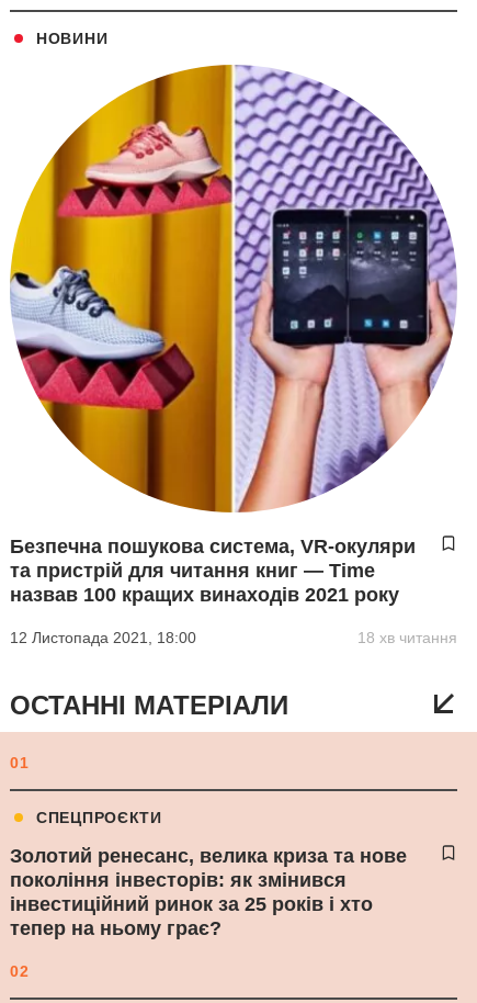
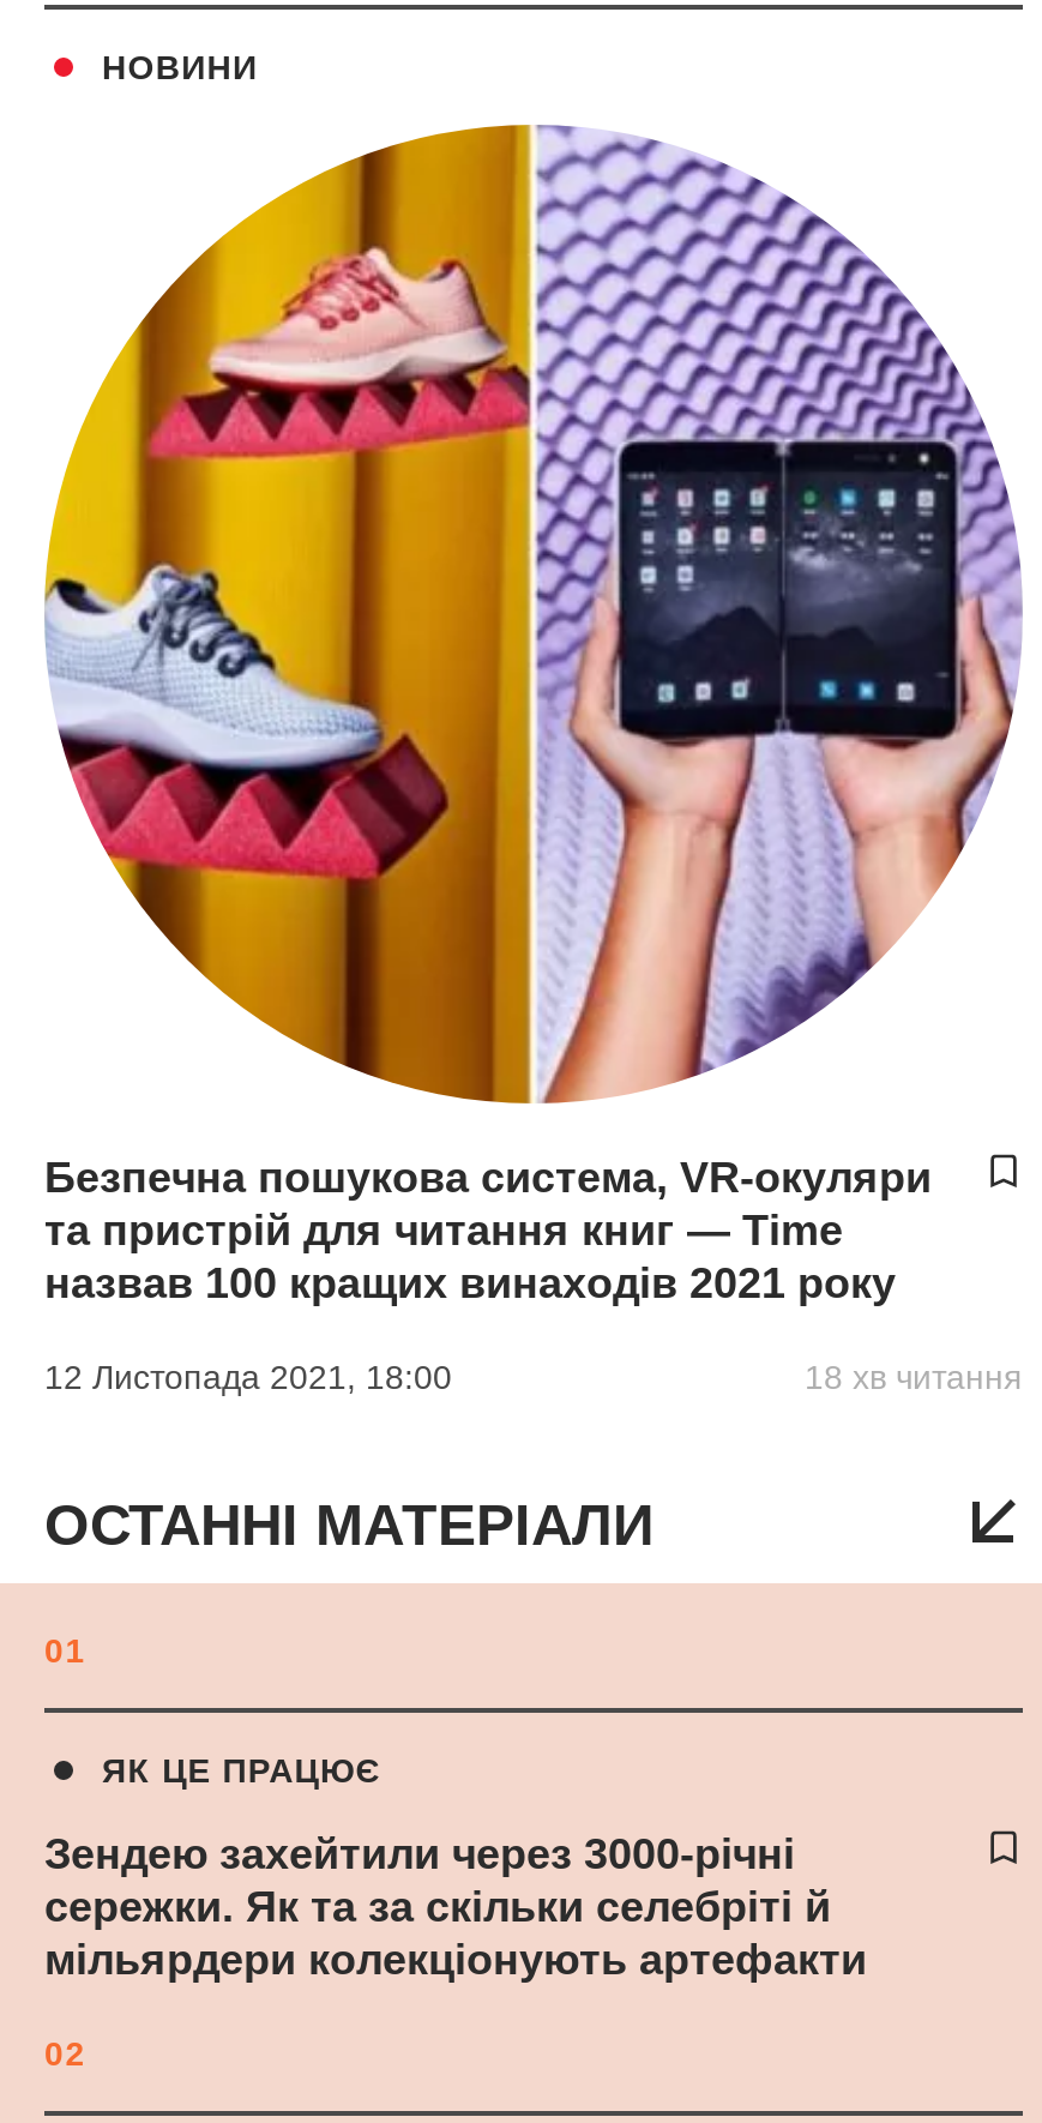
[36,809,162,826] СПЕЦПРОЄКТИ -> [102,1751,381,1790] ЯК ЦЕ ПРАЦЮЄ
[10,845,407,939] Золотий ренесанс, велика криза та нове | покоління інвесторів: як змінився | інвестиційний ринок за 25 років і хто | тепер на ньому грає? -> [44,1830,867,1984] Зендею захейтили через 3000-річні | сережки. Як та за скільки селебріті й | мільярдери колекціонують артефакти

